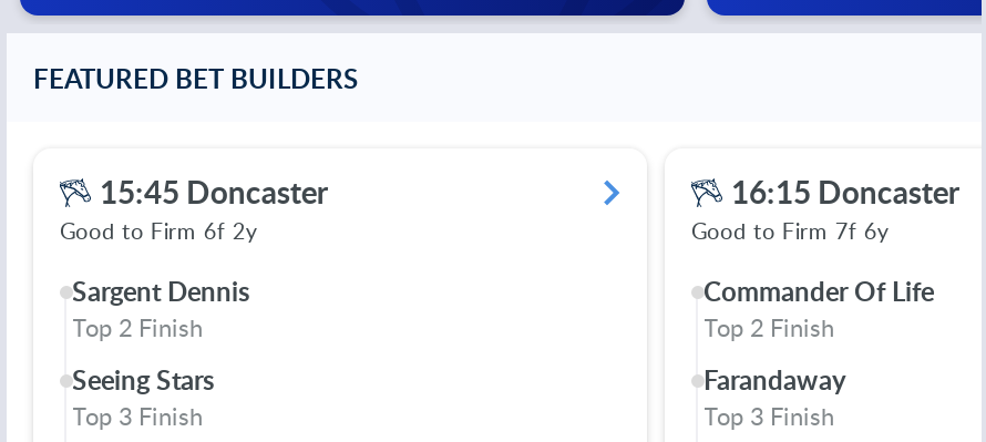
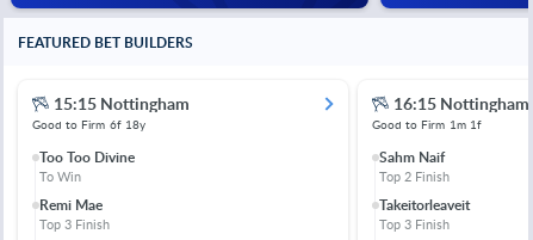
[60,171,328,246] 15:45 Doncaster | Good to Firm 6f 2y -> [32,92,189,133] 15:15 Nottingham | Good to Firm 6f 18y
[691,171,959,246] 16:15 Doncaster | Good to Firm 7f 6y -> [372,92,529,133] 16:15 Nottingham | Good to Firm 1m 1f
[72,273,249,344] Sargent Dennis | Top 2 Finish -> [39,147,134,185] Too Too Divine | To Win
[703,273,934,311] Commander Of Life -> [379,147,444,167] Sahm Naif
[72,362,214,399] Seeing Stars -> [39,195,102,215] Remi Mae
[703,362,845,399] Farandaway -> [379,195,469,215] Takeitorleaveit

